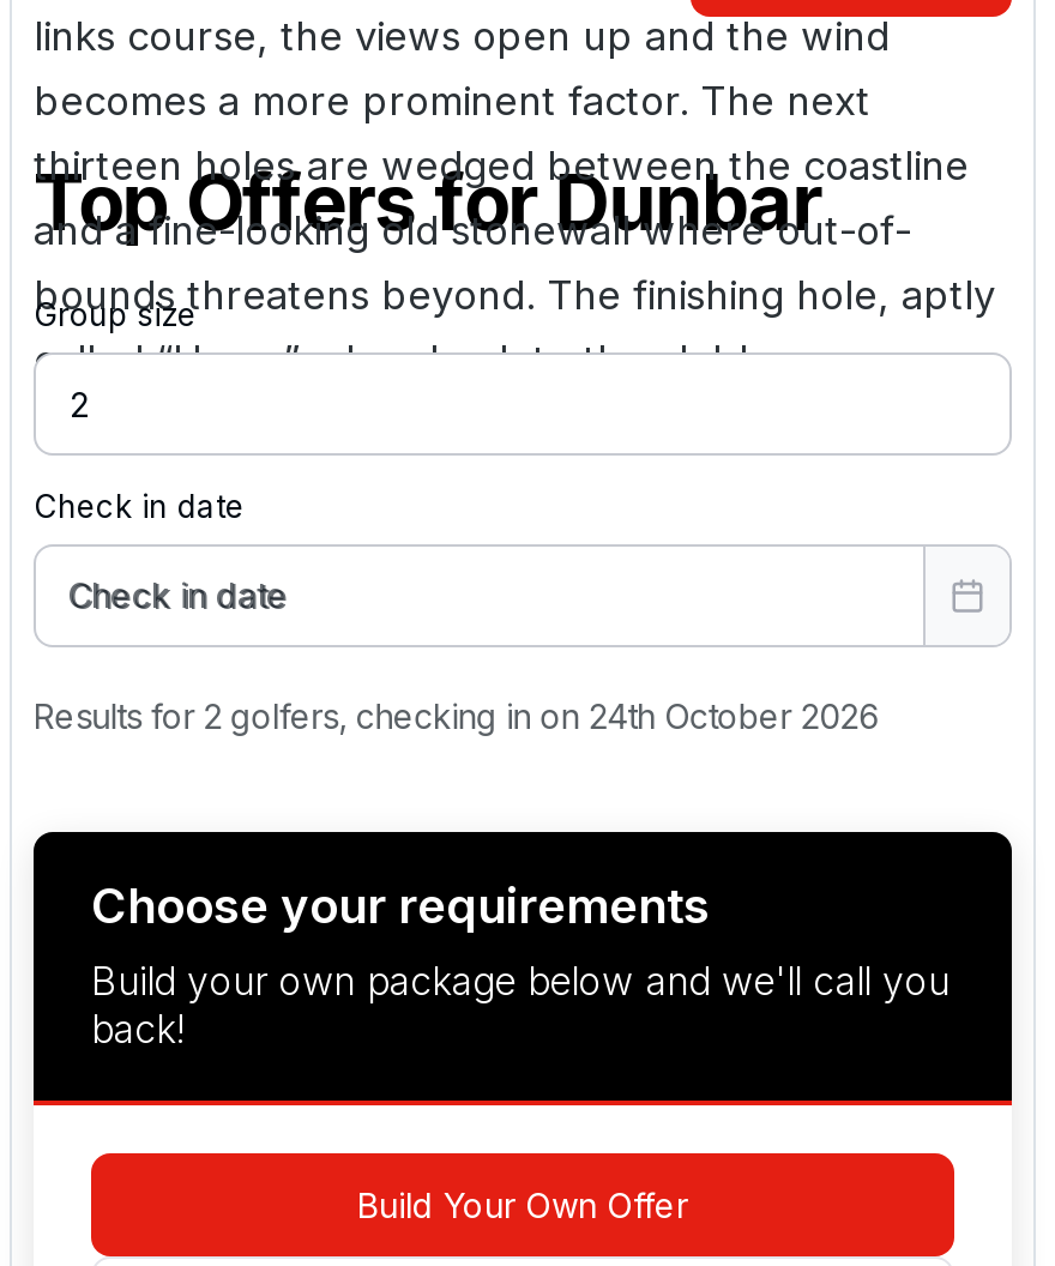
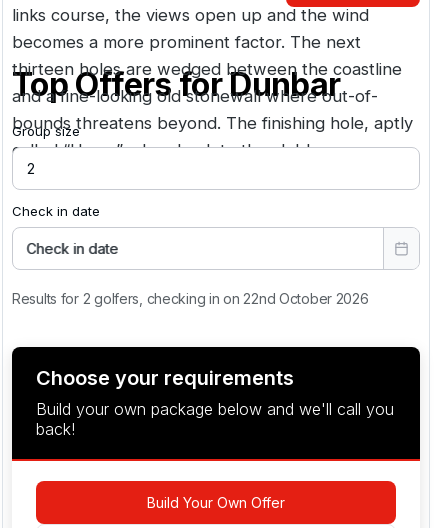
[34,695,879,736] Results for 2 golfers, checking in on 24th October 2026 -> [12,290,369,307] Results for 2 golfers, checking in on 22nd October 2026

